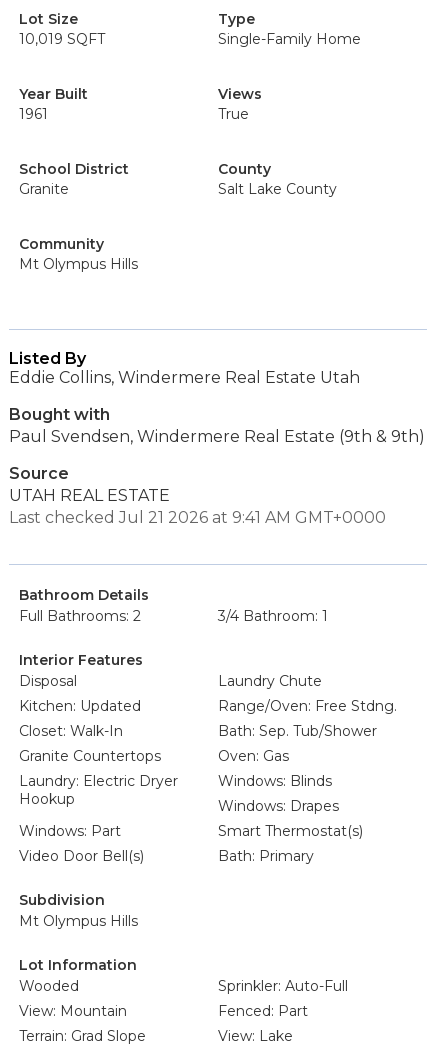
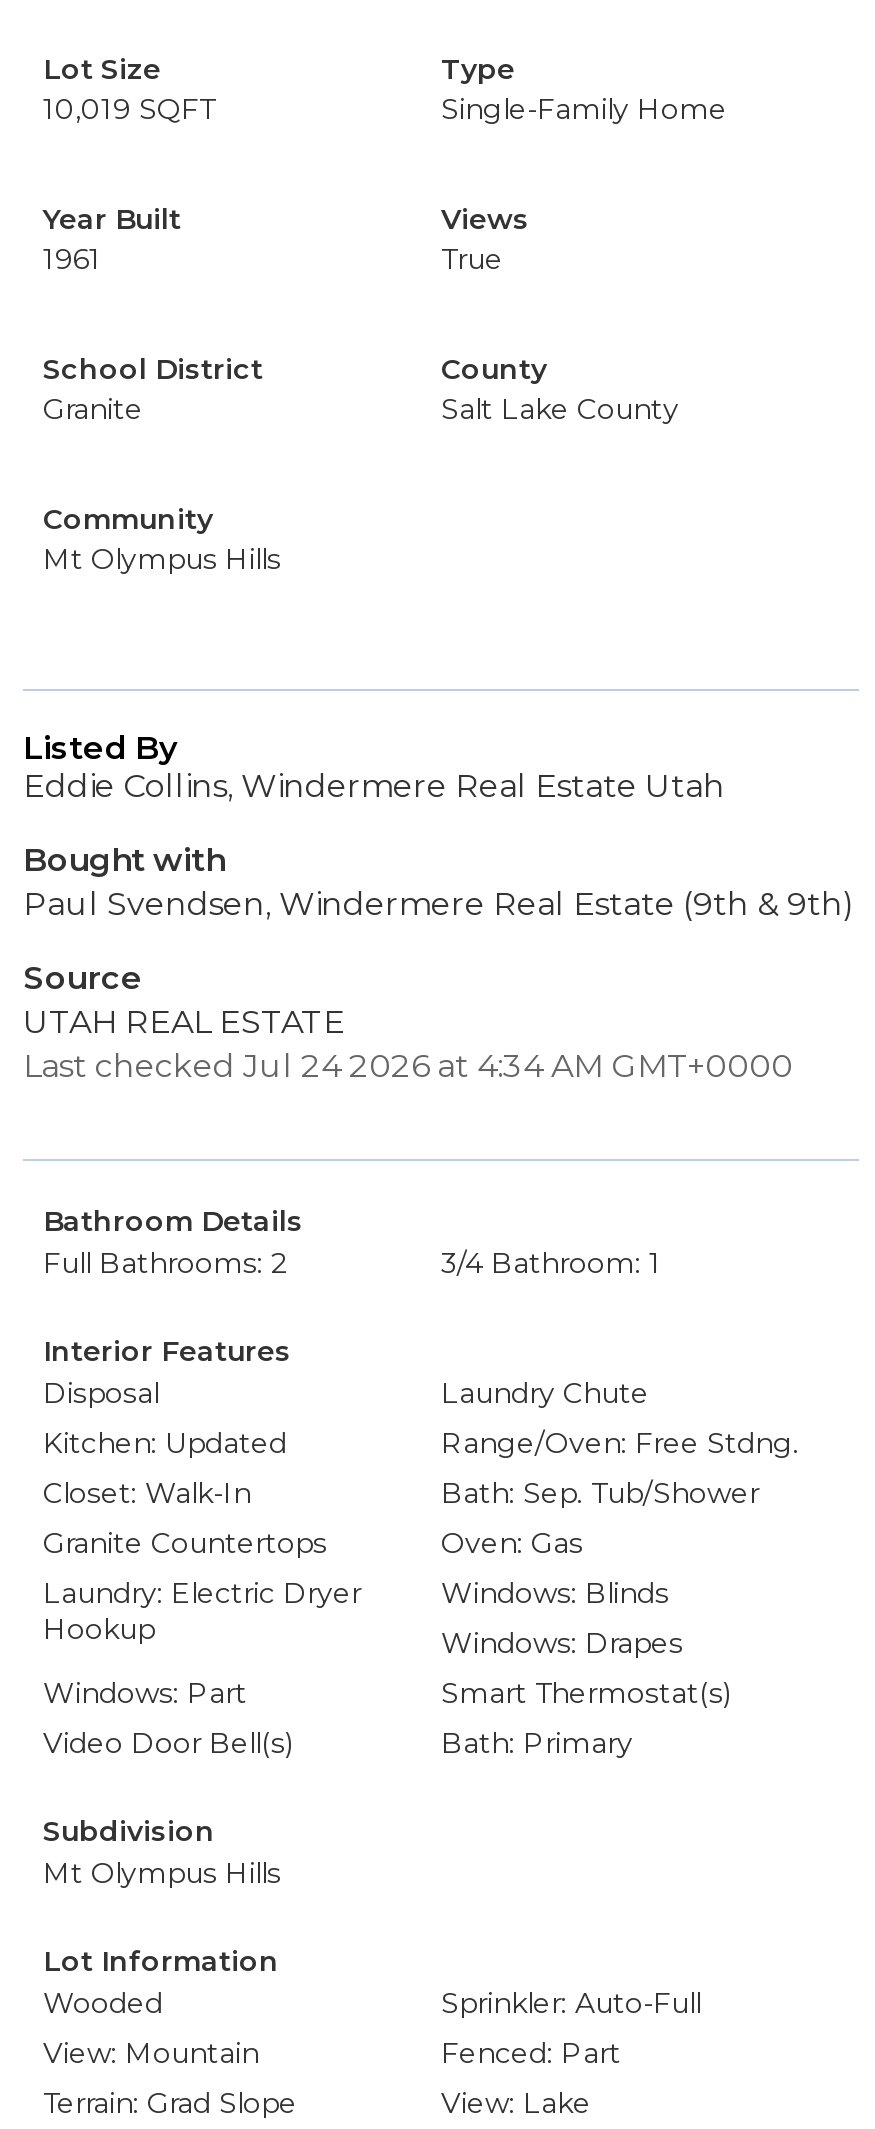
[9,508,386,527] Last checked Jul 21 2026 at 9:41 AM GMT+0000 -> [23,1047,793,1085] Last checked Jul 24 2026 at 4:34 AM GMT+0000

